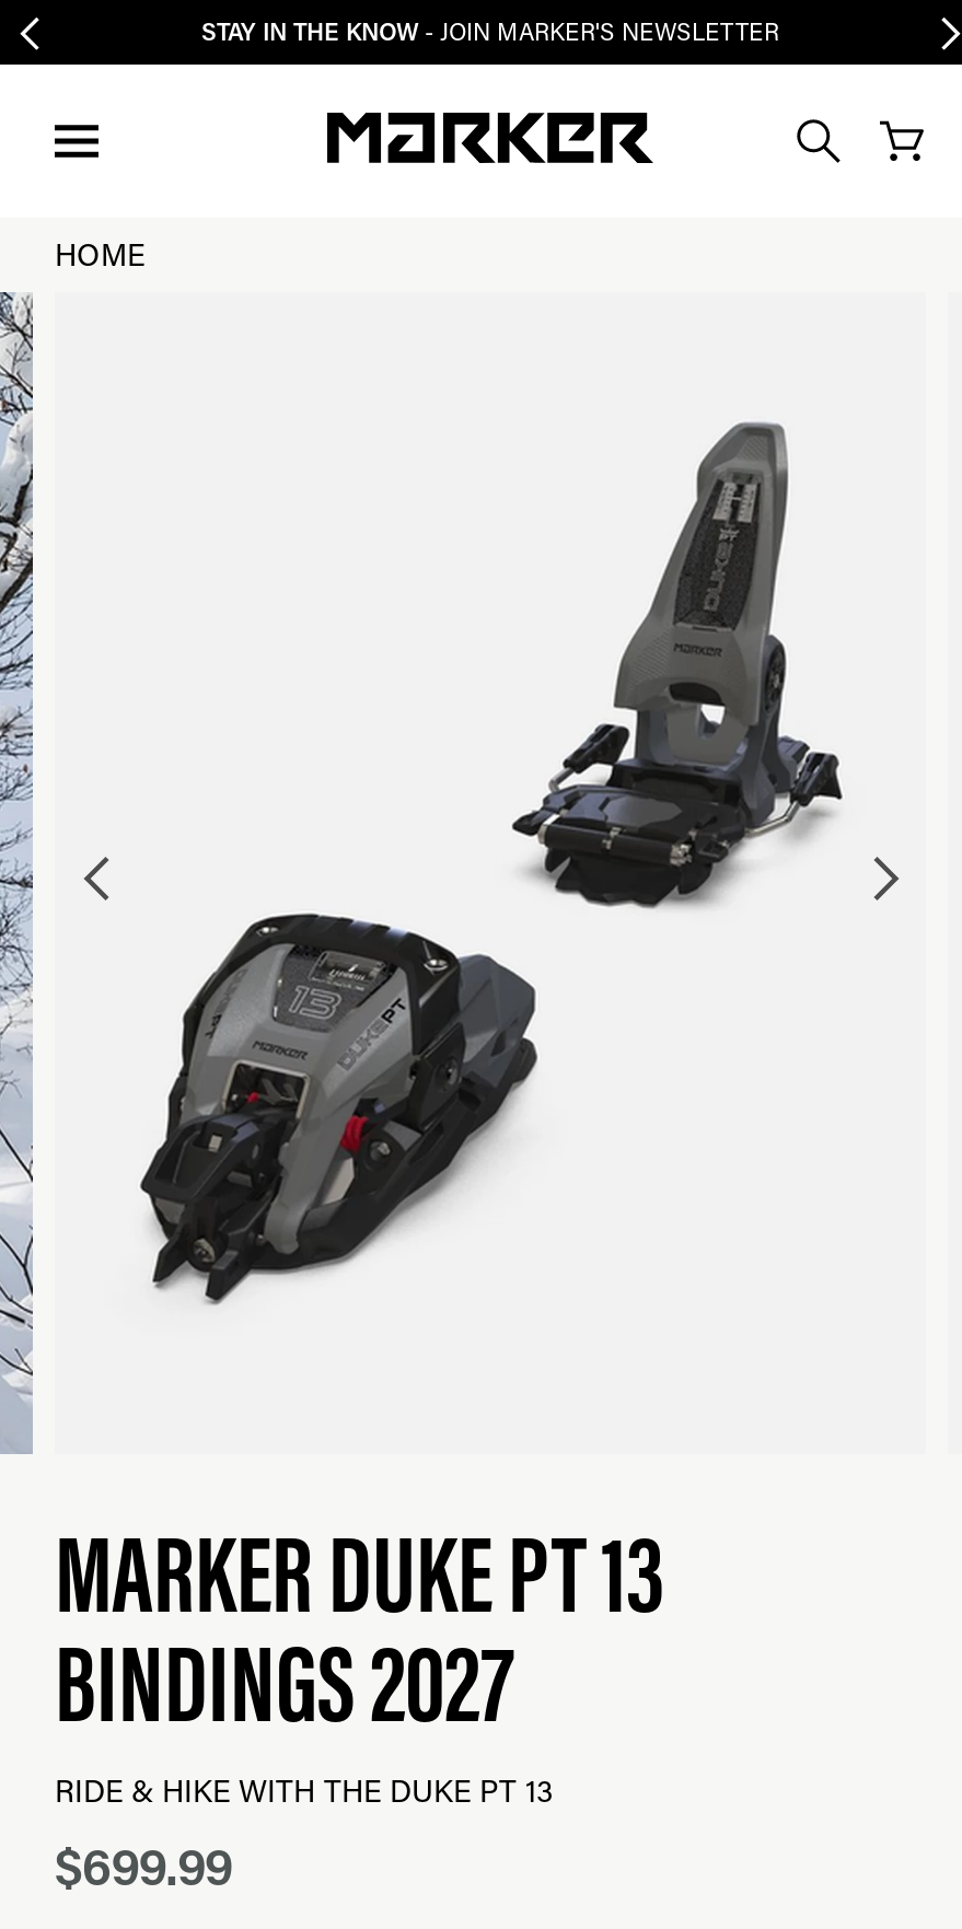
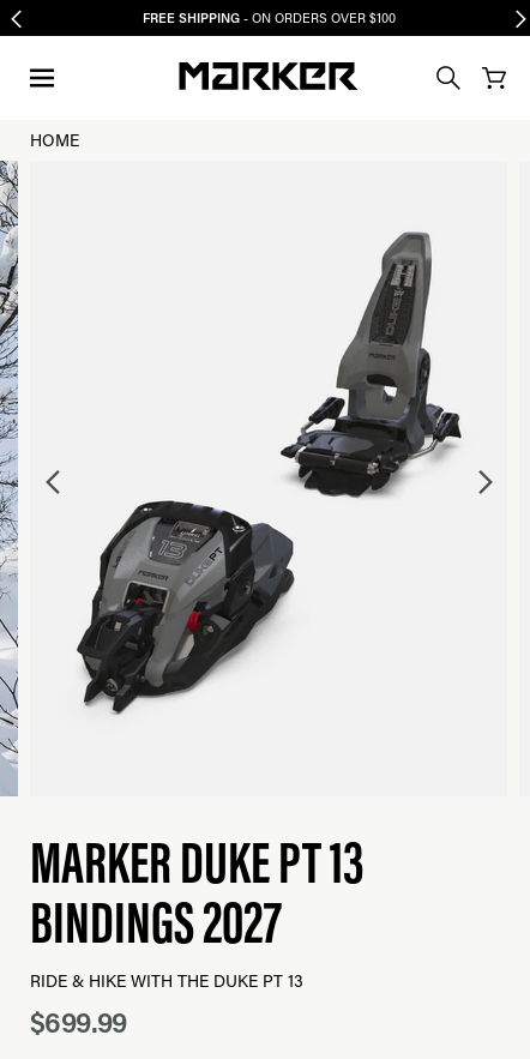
[201,14,779,47] STAY IN THE KNOW - JOIN MARKER'S NEWSLETTER -> [142,8,395,26] FREE SHIPPING - ON ORDERS OVER $100

